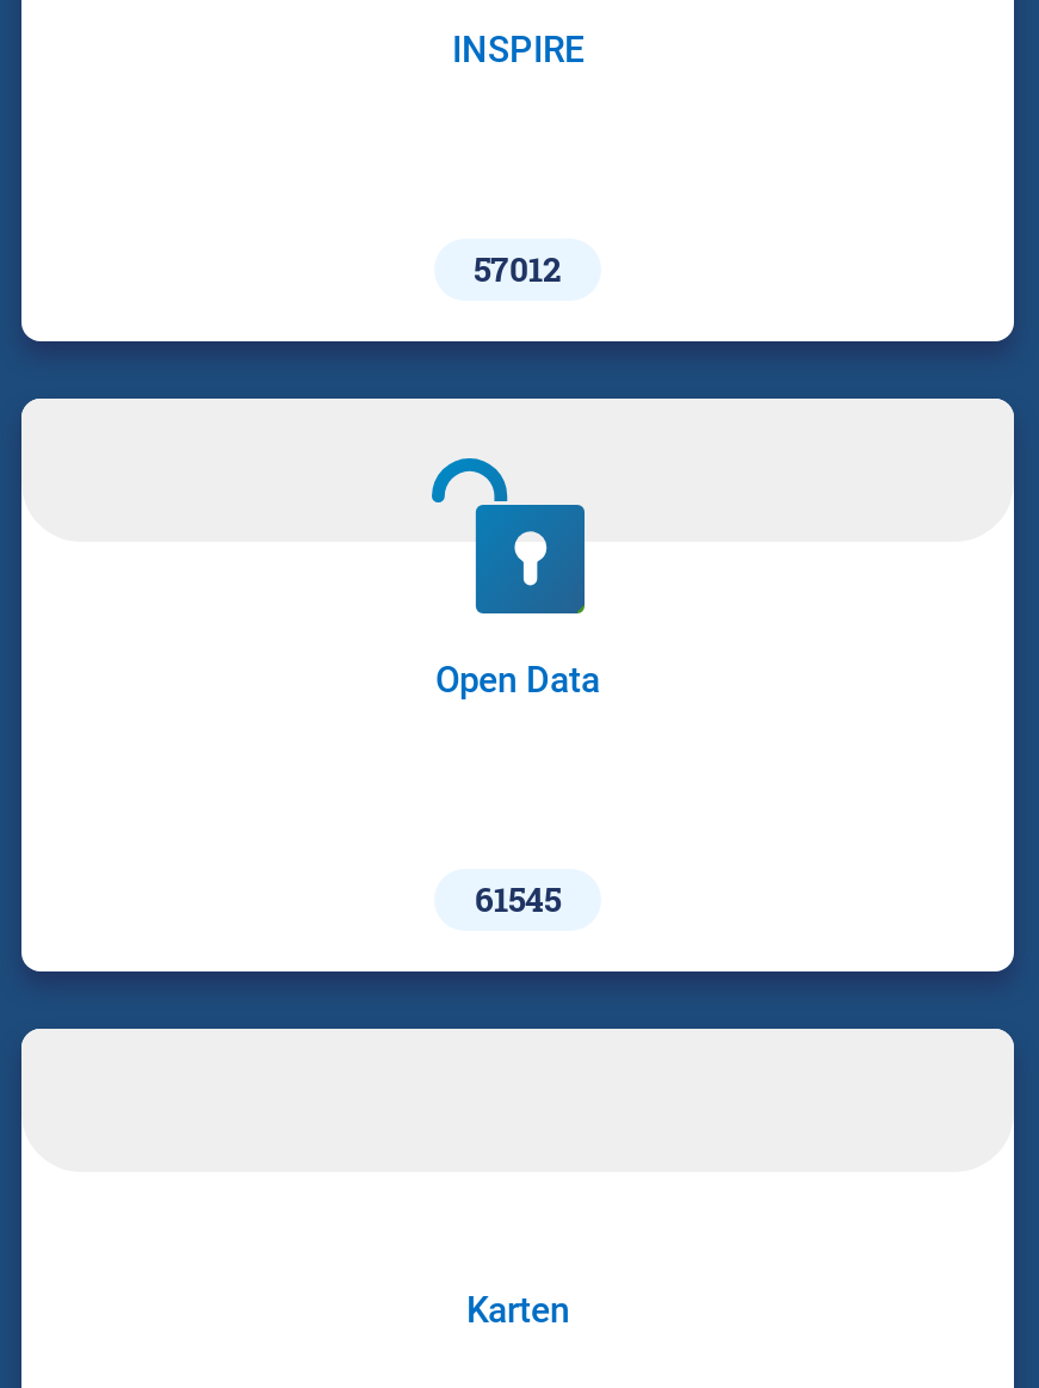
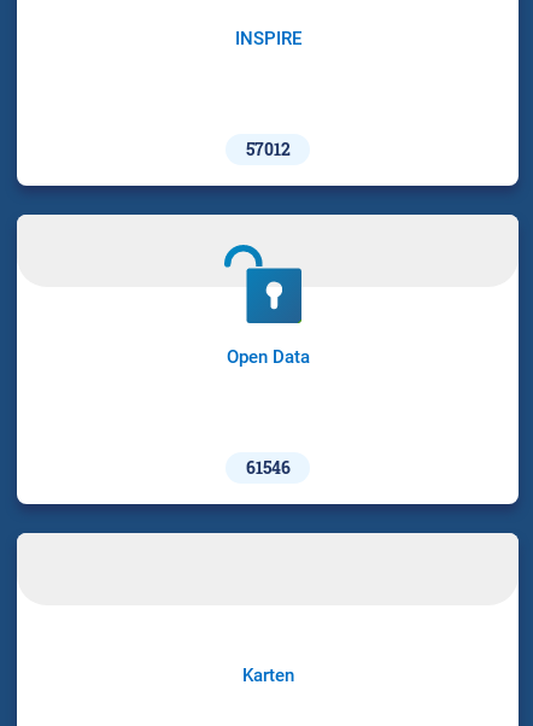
[475,876,561,921] 61545 -> [245,456,290,479] 61546

